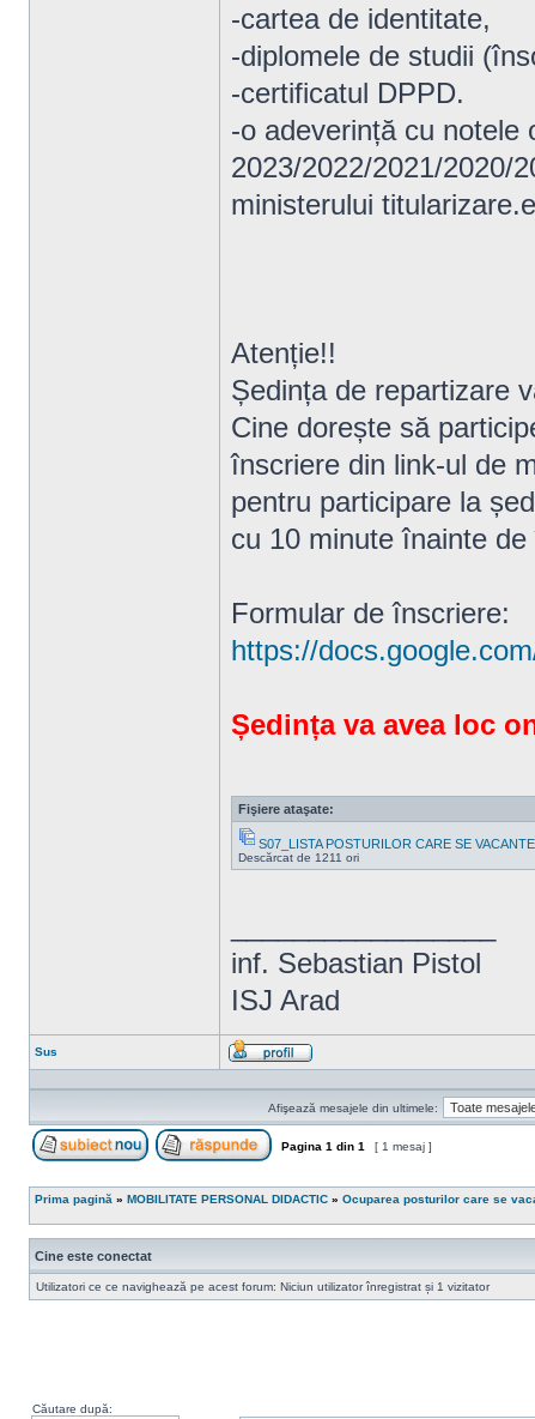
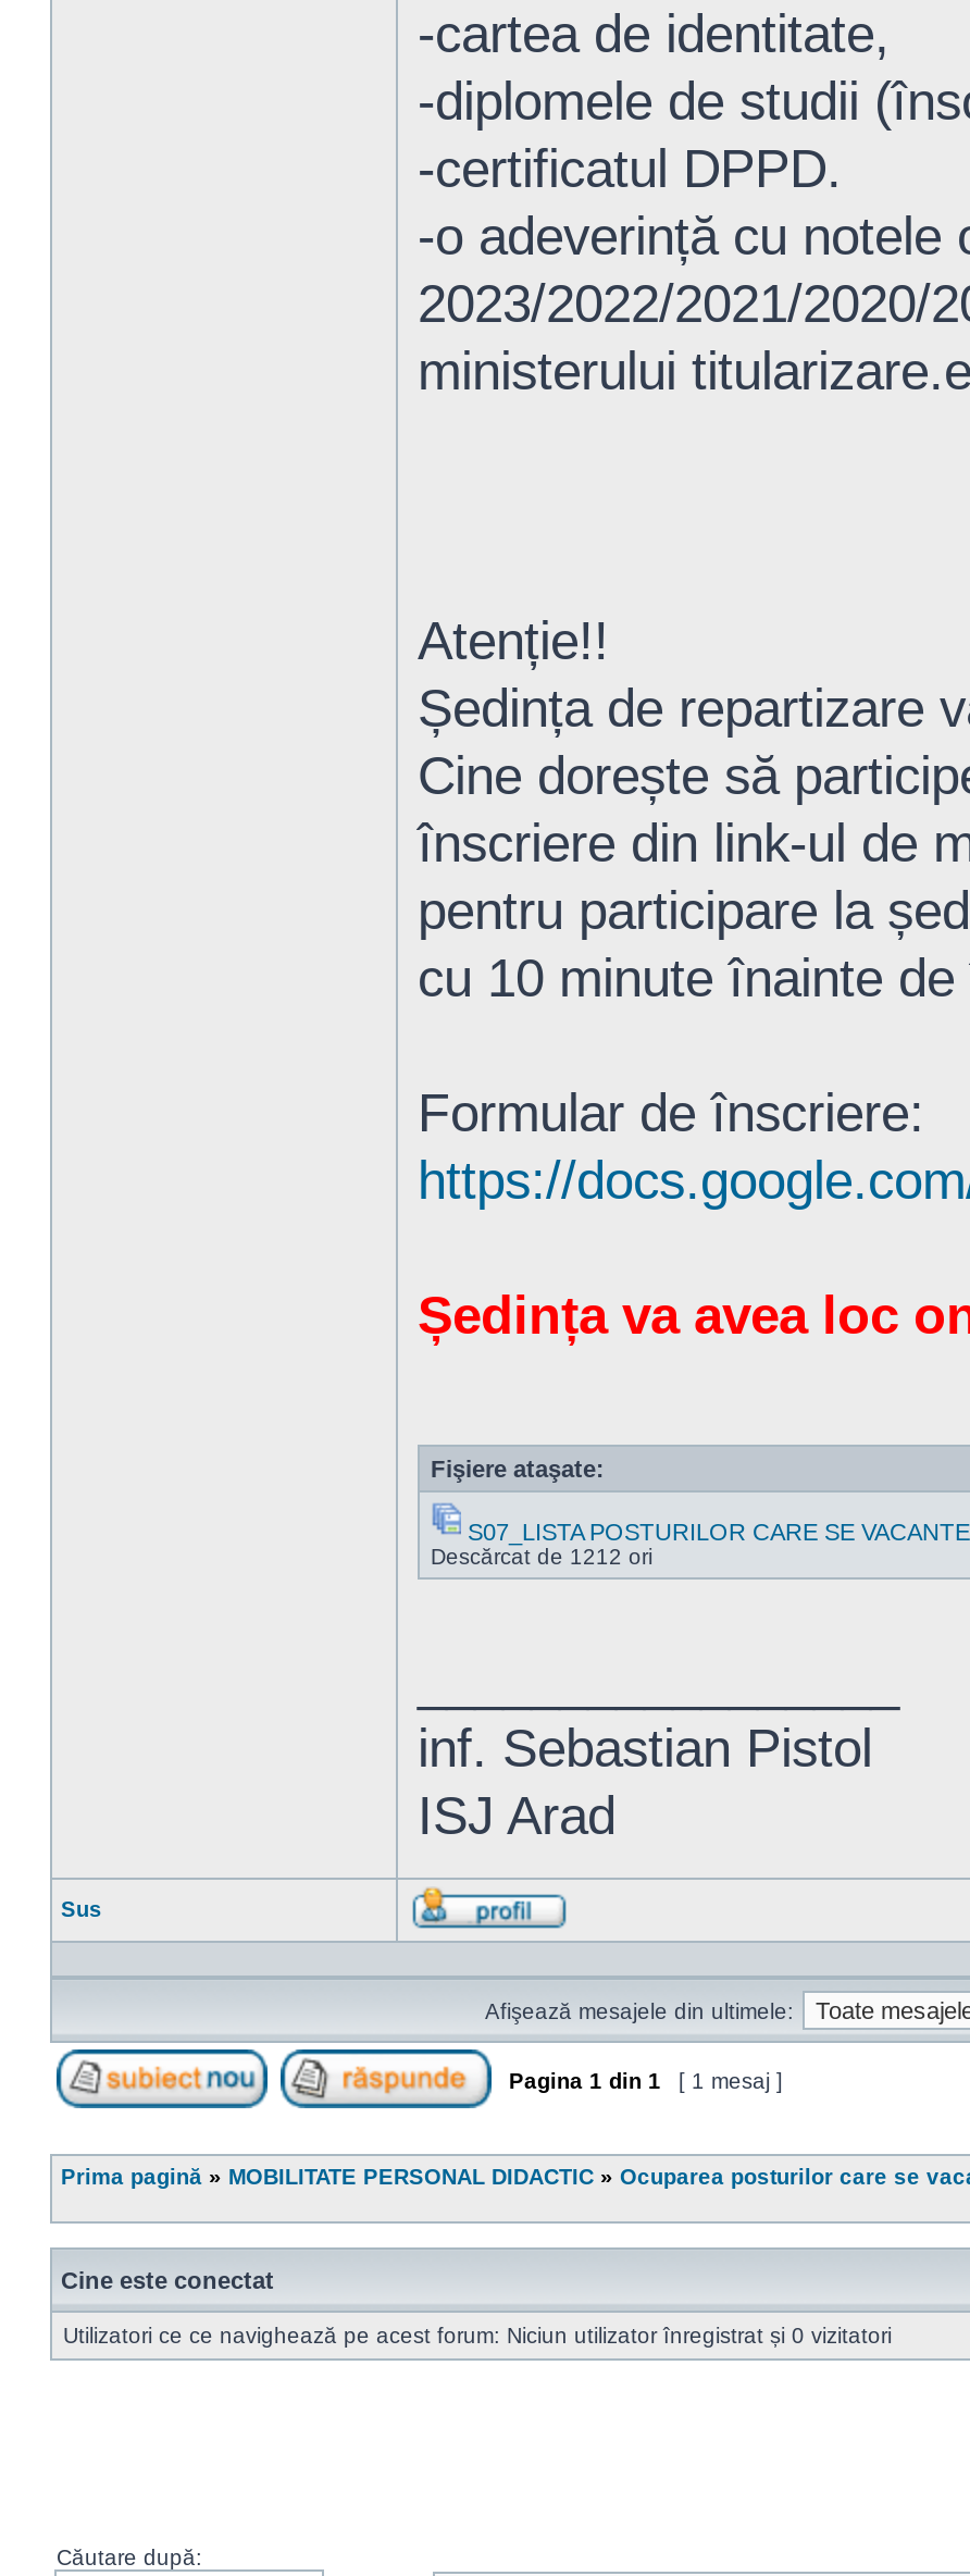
[238,851,359,864] Descărcat de 1211 ori -> [431,1545,652,1569] Descărcat de 1212 ori
[36,1280,490,1293] Utilizatori ce ce navighează pe acest forum: Niciun utilizator înregistrat și 1 vizitator -> [63,2324,892,2348] Utilizatori ce ce navighează pe acest forum: Niciun utilizator înregistrat și 0 vizitatori

